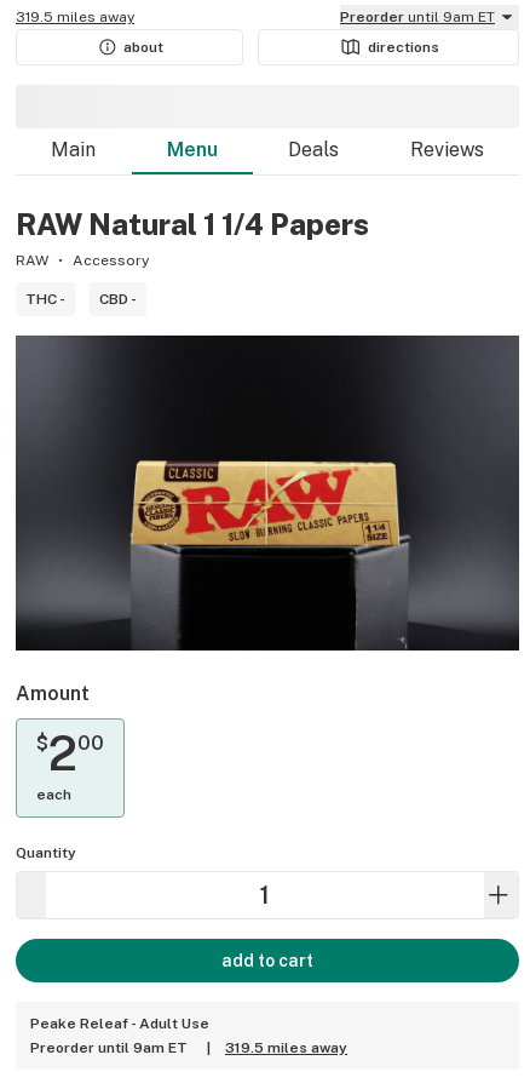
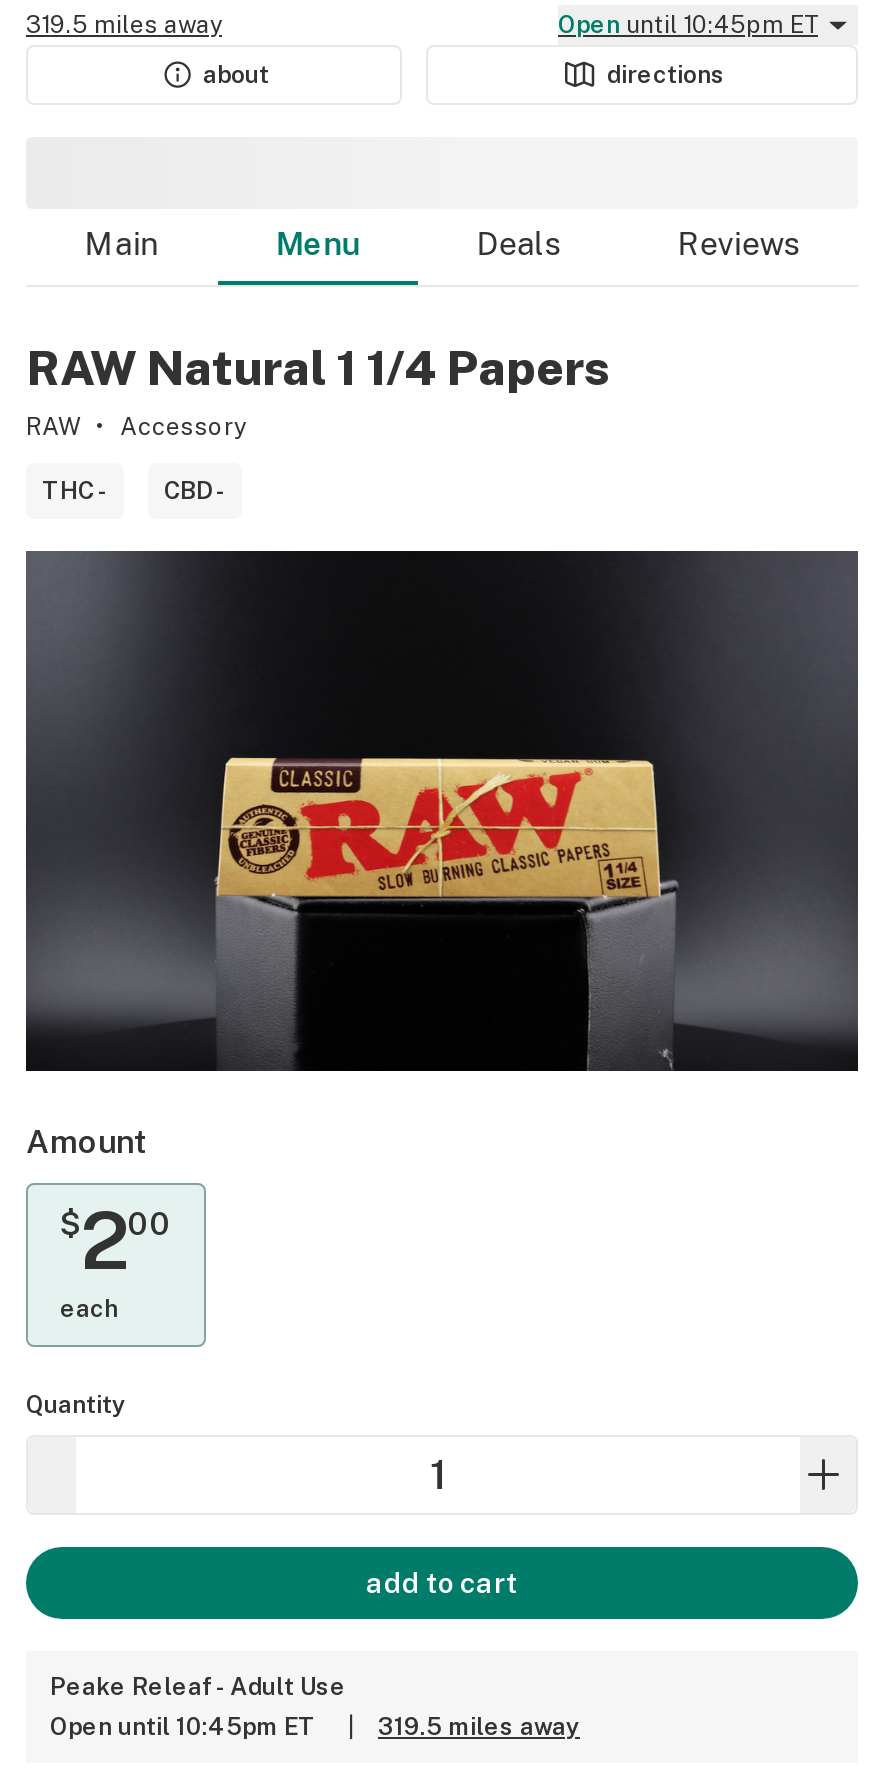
[350,8,495,25] Preorder until 9am ET -> [576,11,818,39] Open until 10:45pm ET
[30,1040,188,1057] Preorder until 9am ET -> [50,1714,316,1742] Open until 10:45pm ET

